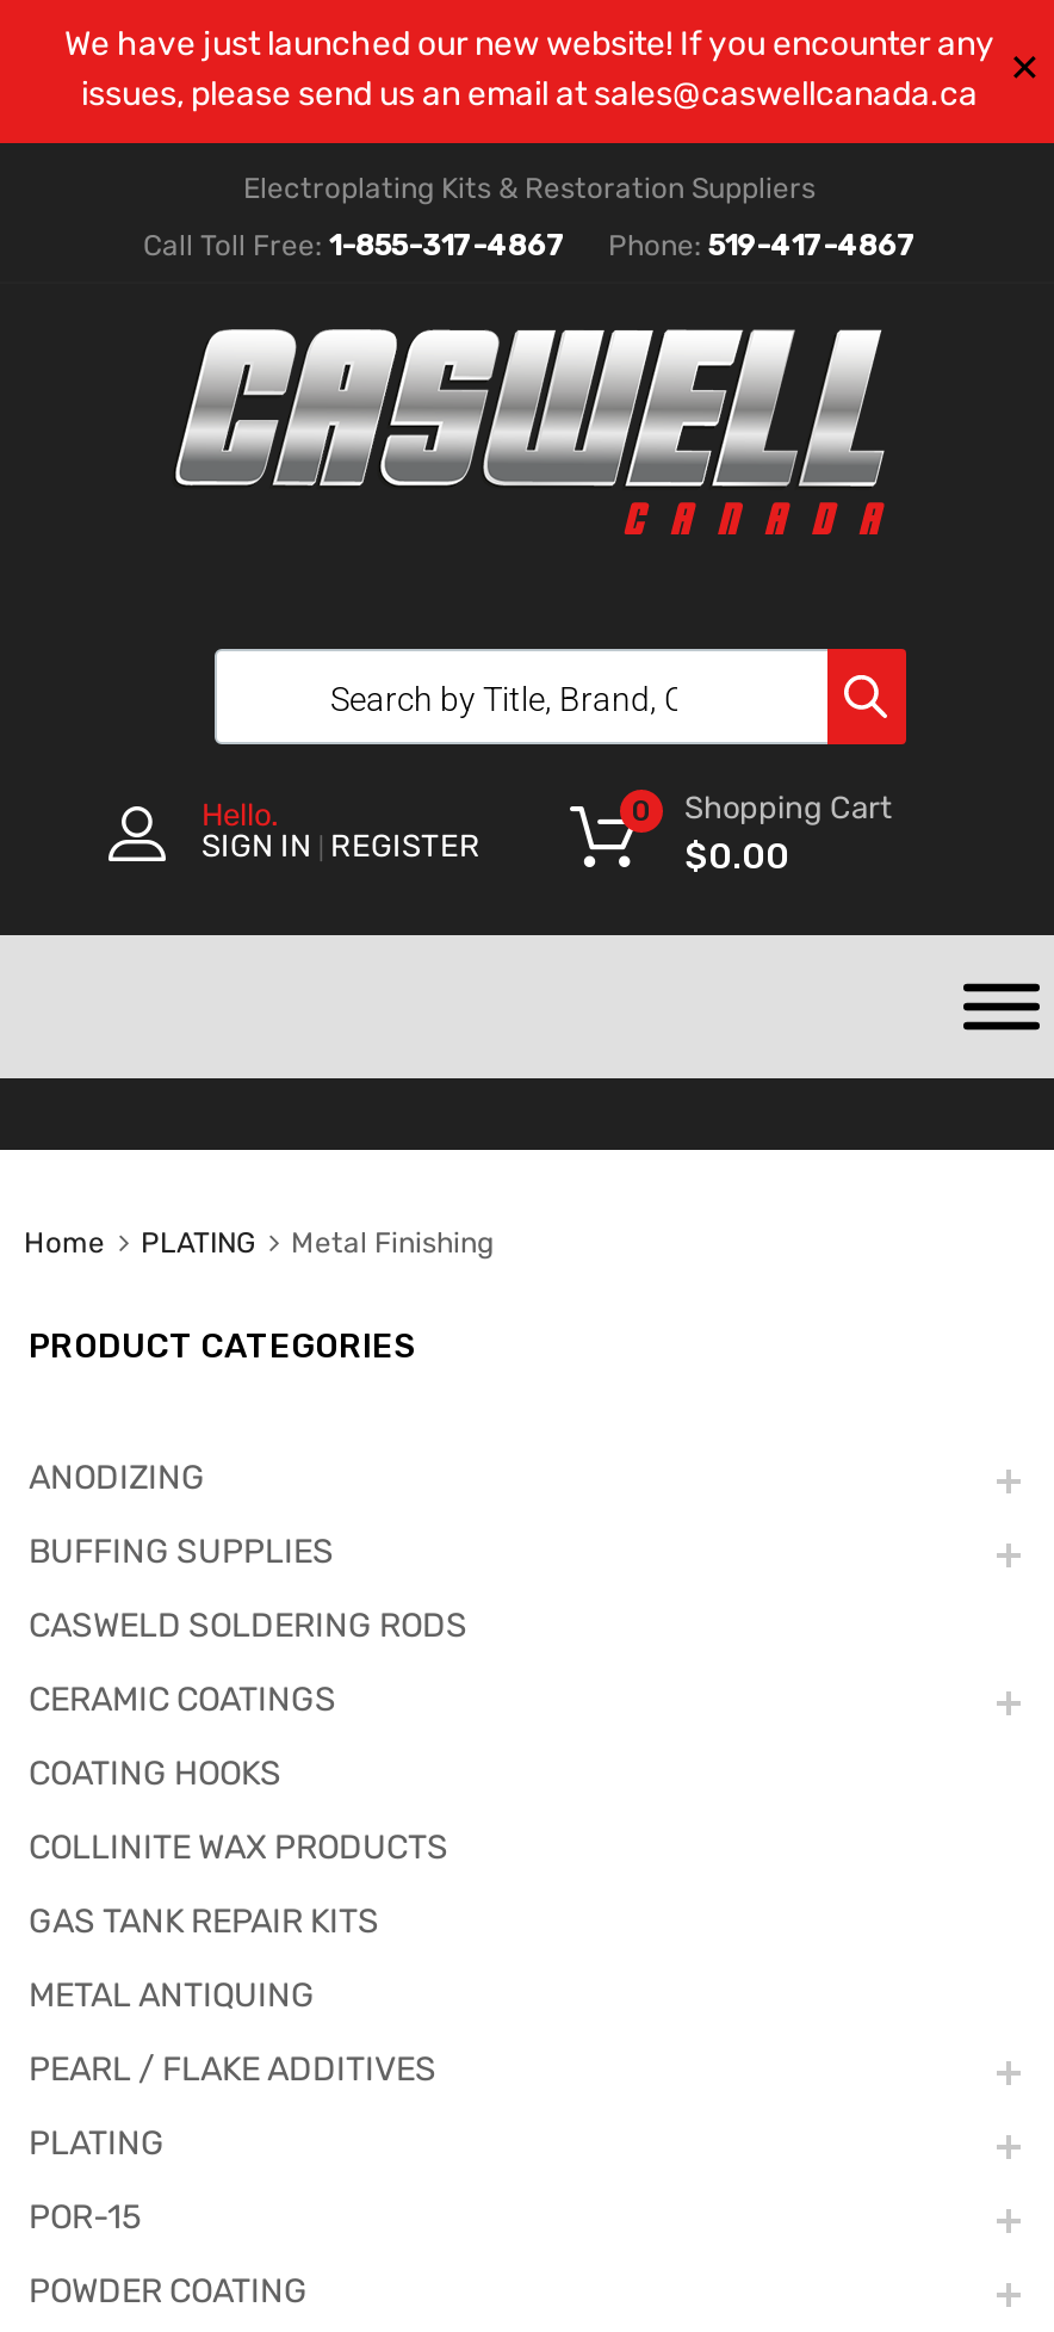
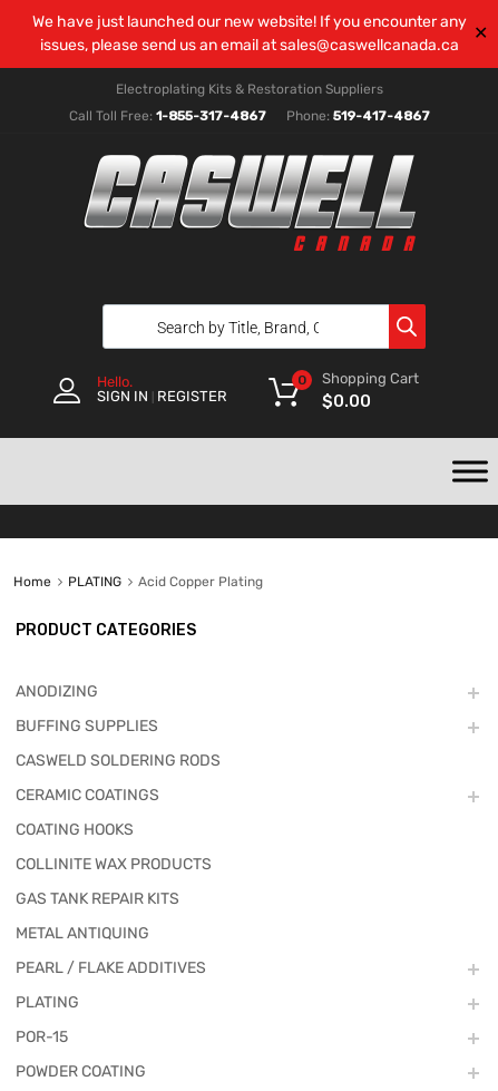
[291,1227,494,1260] Metal Finishing -> [138,574,263,590] Acid Copper Plating

